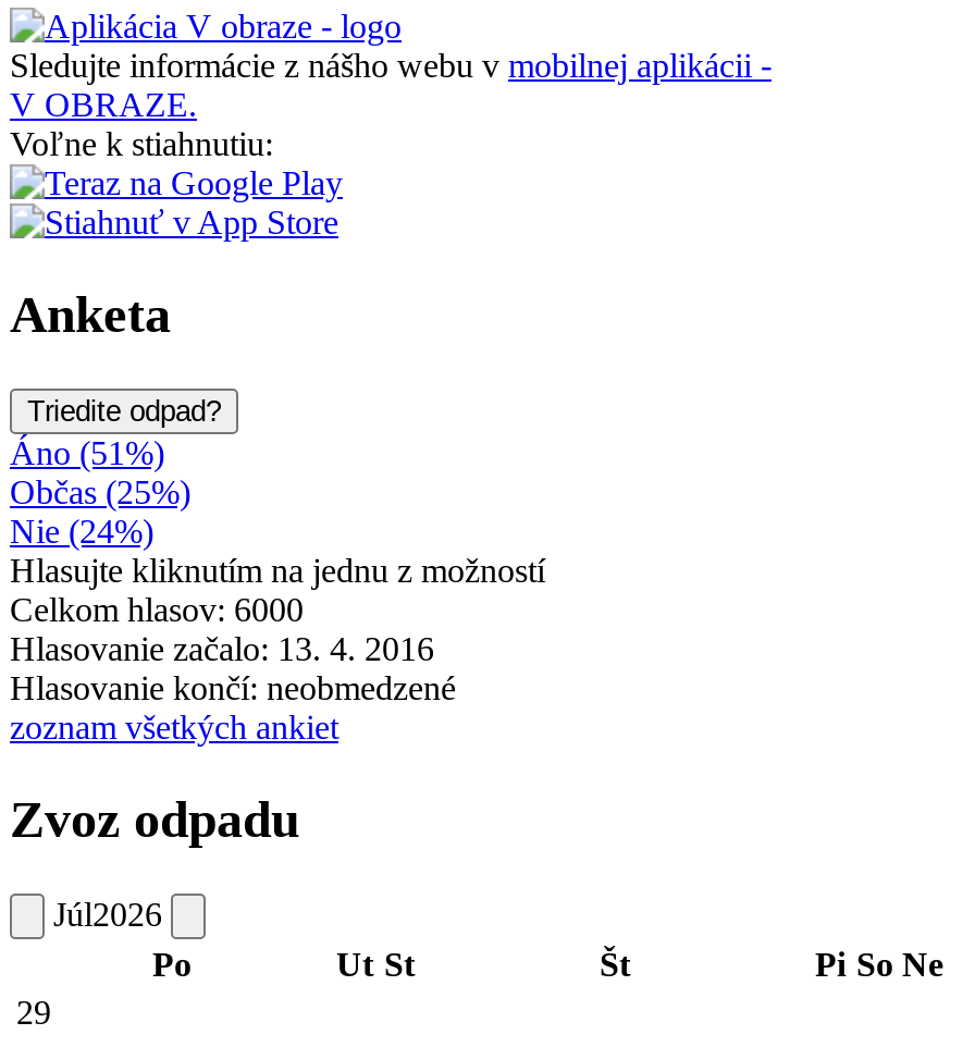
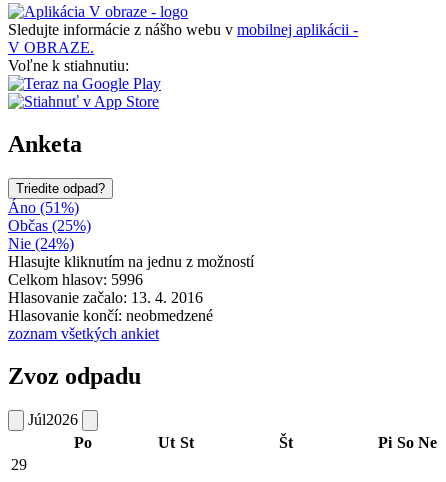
[10,591,304,628] Celkom hlasov: 6000 -> [8,271,143,288] Celkom hlasov: 5996

